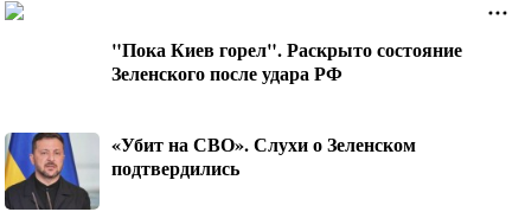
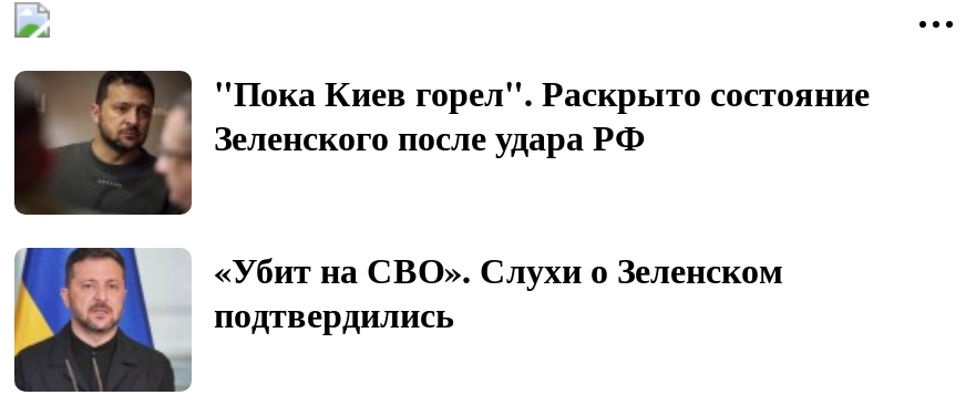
none -> [12,69,194,217] [image]

